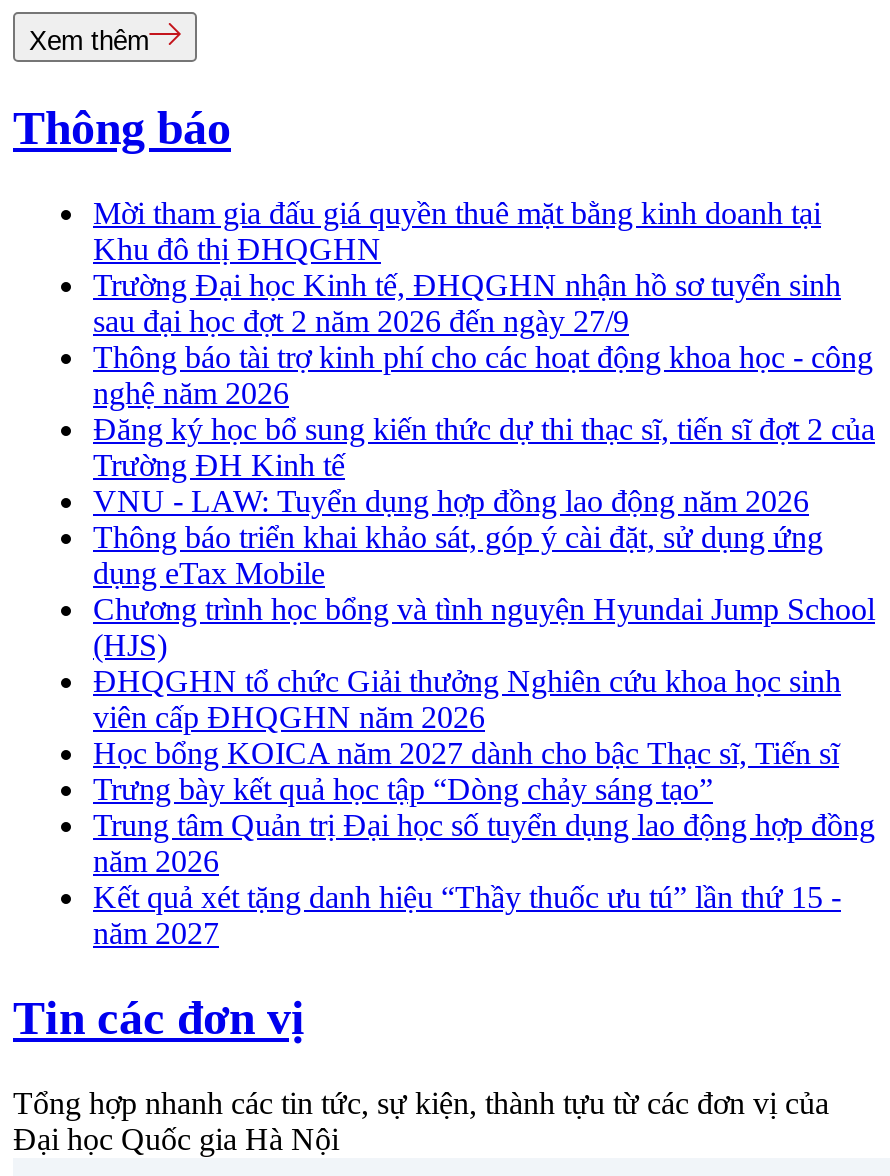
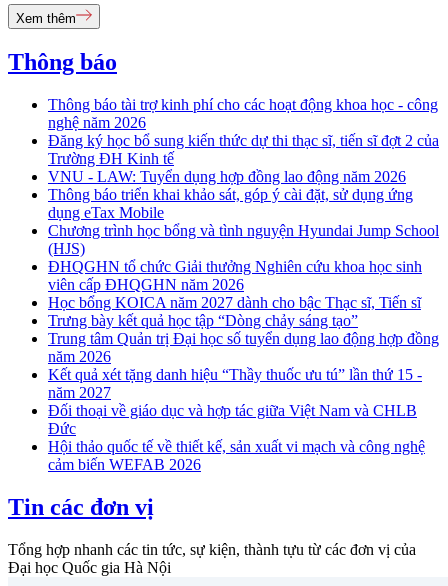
[93,196,841,338] Mời tham gia đấu giá quyền thuê mặt bằng kinh doanh tại | Khu đô thị ĐHQGHN | Trường Đại học Kinh tế, ĐHQGHN nhận hồ sơ tuyển sinh | sau đại học đợt 2 năm 2026 đến ngày 27/9 -> none
moved [93,340,875,950] -> [48,96,439,401]: Thông báo tài trợ kinh phí cho các hoạt động khoa học - công | nghệ năm 2026 | Đăng ký học bổ sung kiến thức dự thi thạc sĩ, tiến sĩ đợt 2 của | ... | Kết quả xét tặng danh hiệu “Thầy thuốc ưu tú” lần thứ 15 - | năm 2027
none -> [48,402,425,473] Đối thoại về giáo dục và hợp tác giữa Việt Nam và CHLB | Đức | Hội thảo quốc tế về thiết kế, sản xuất vi mạch và công nghệ | cảm biến WEFAB 2026

